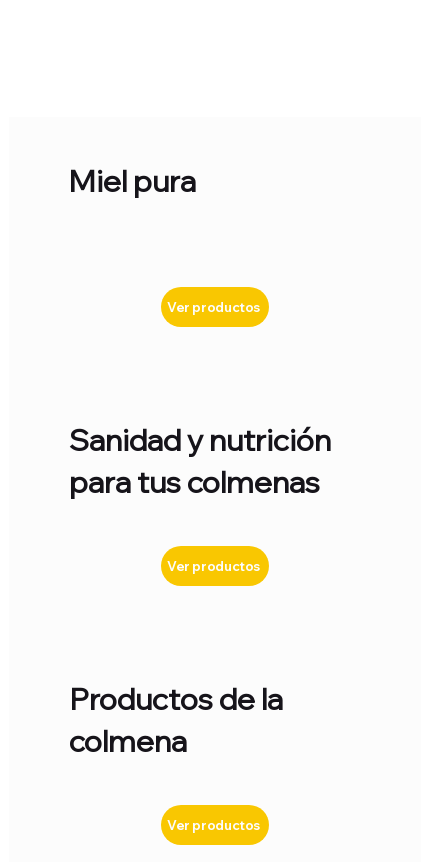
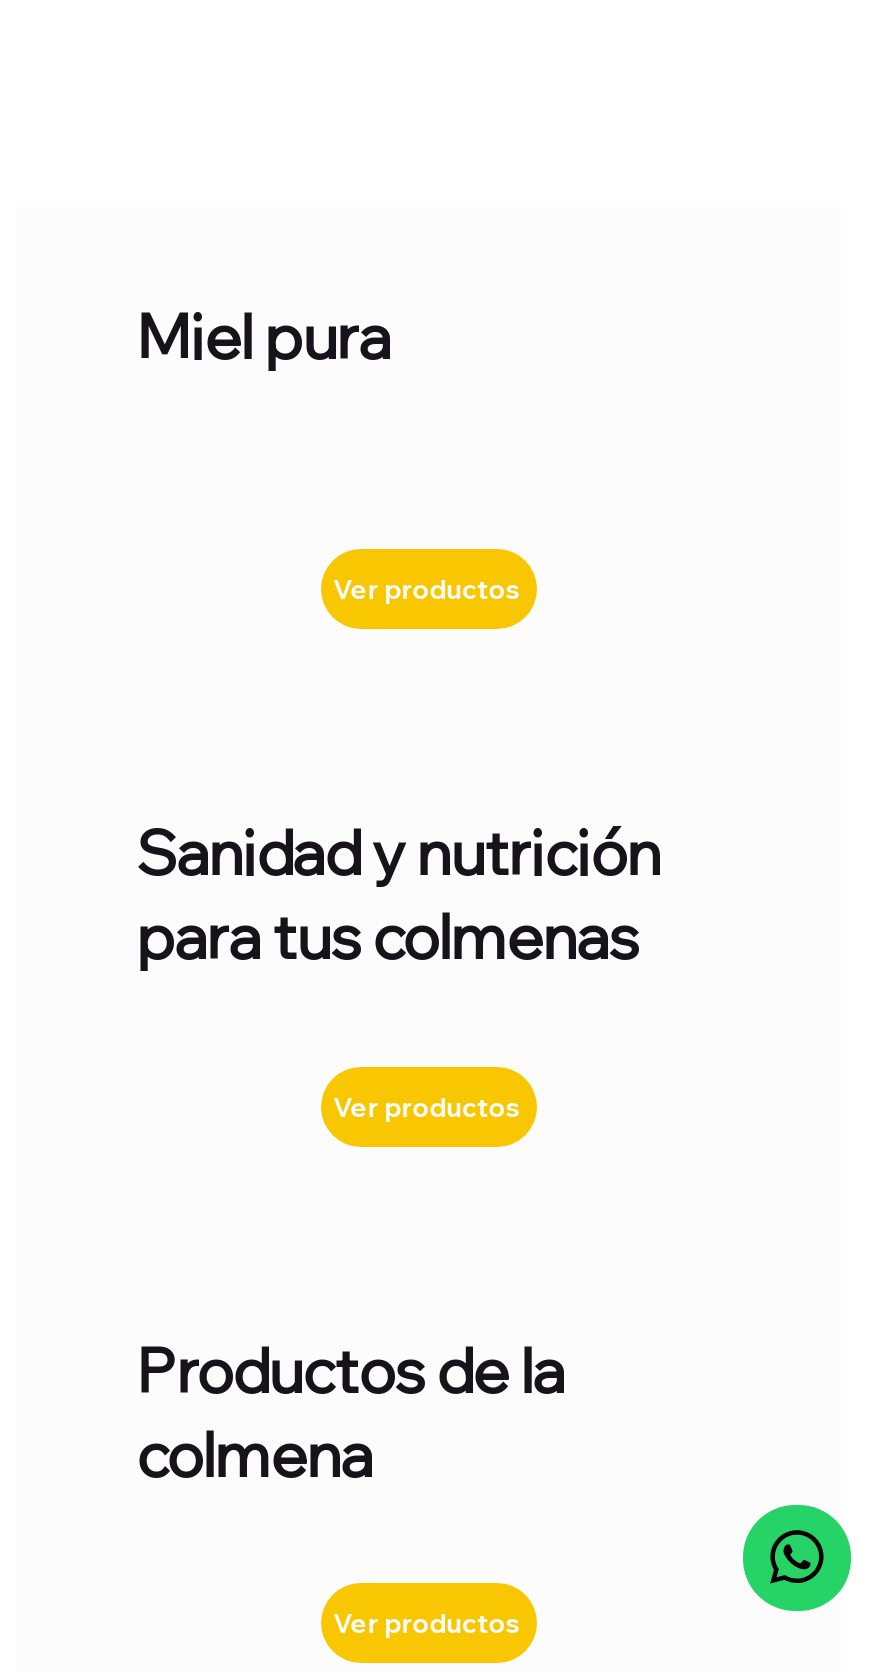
none -> [741,1502,853,1614] [image]

